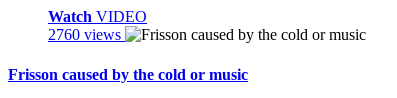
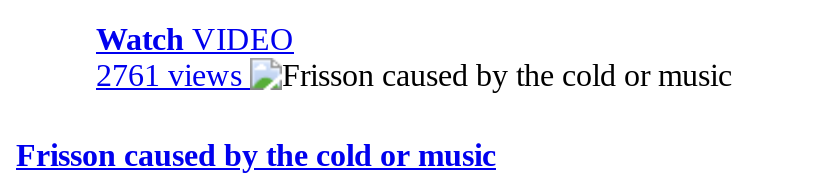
[48,26,125,43] 2760 views -> [96,59,250,93] 2761 views

